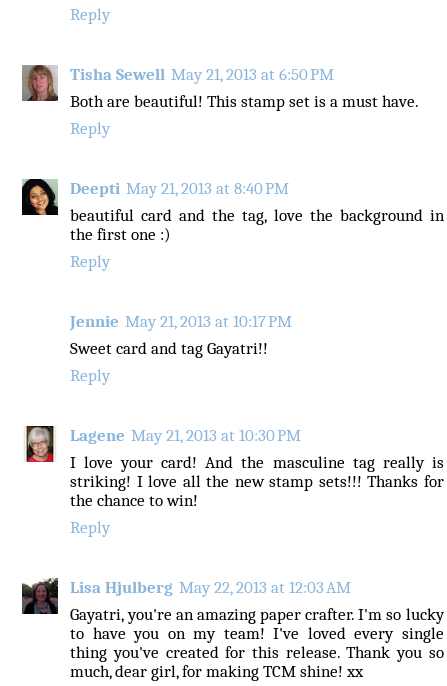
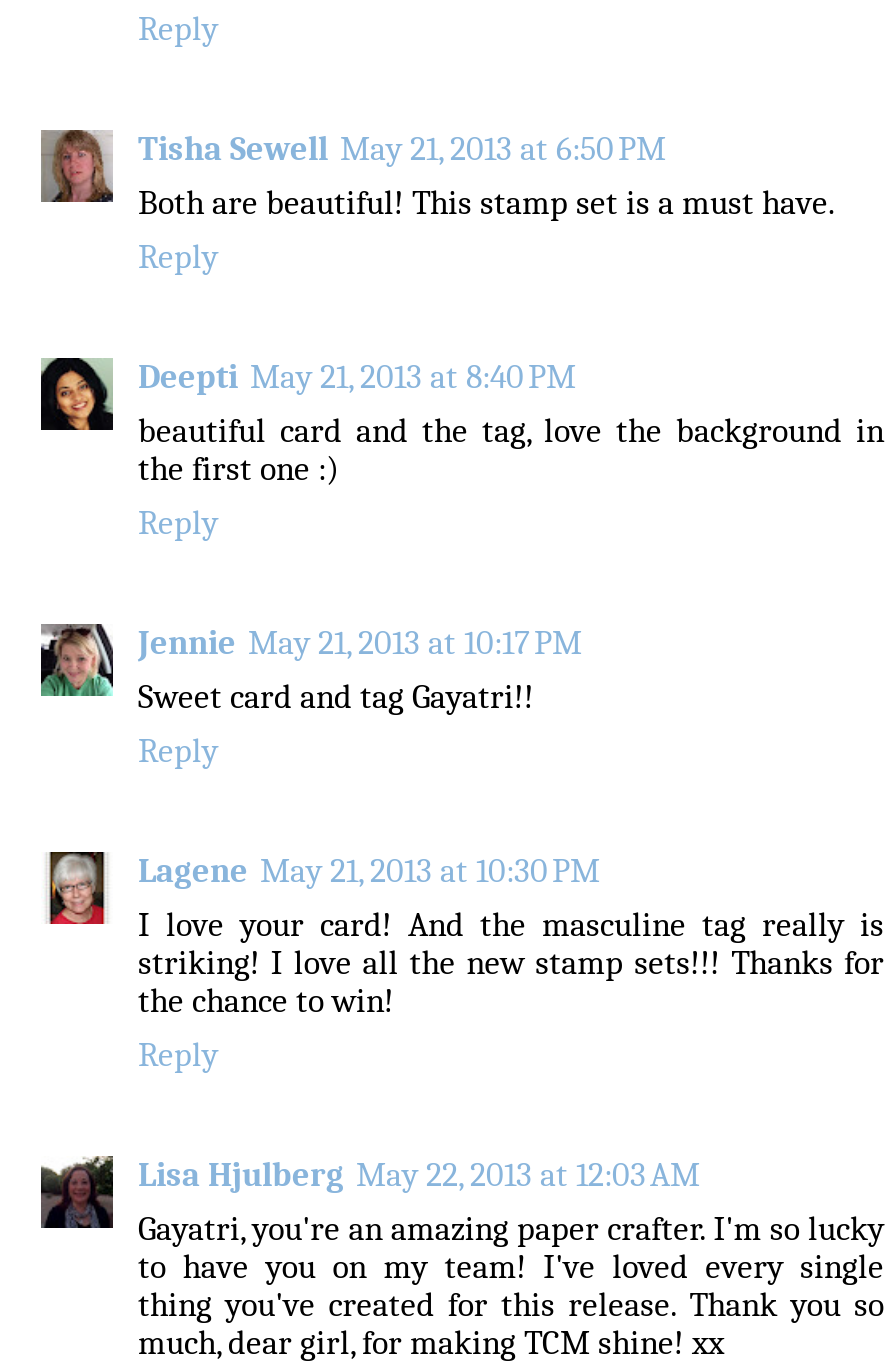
none -> [39,622,115,698] [image]

